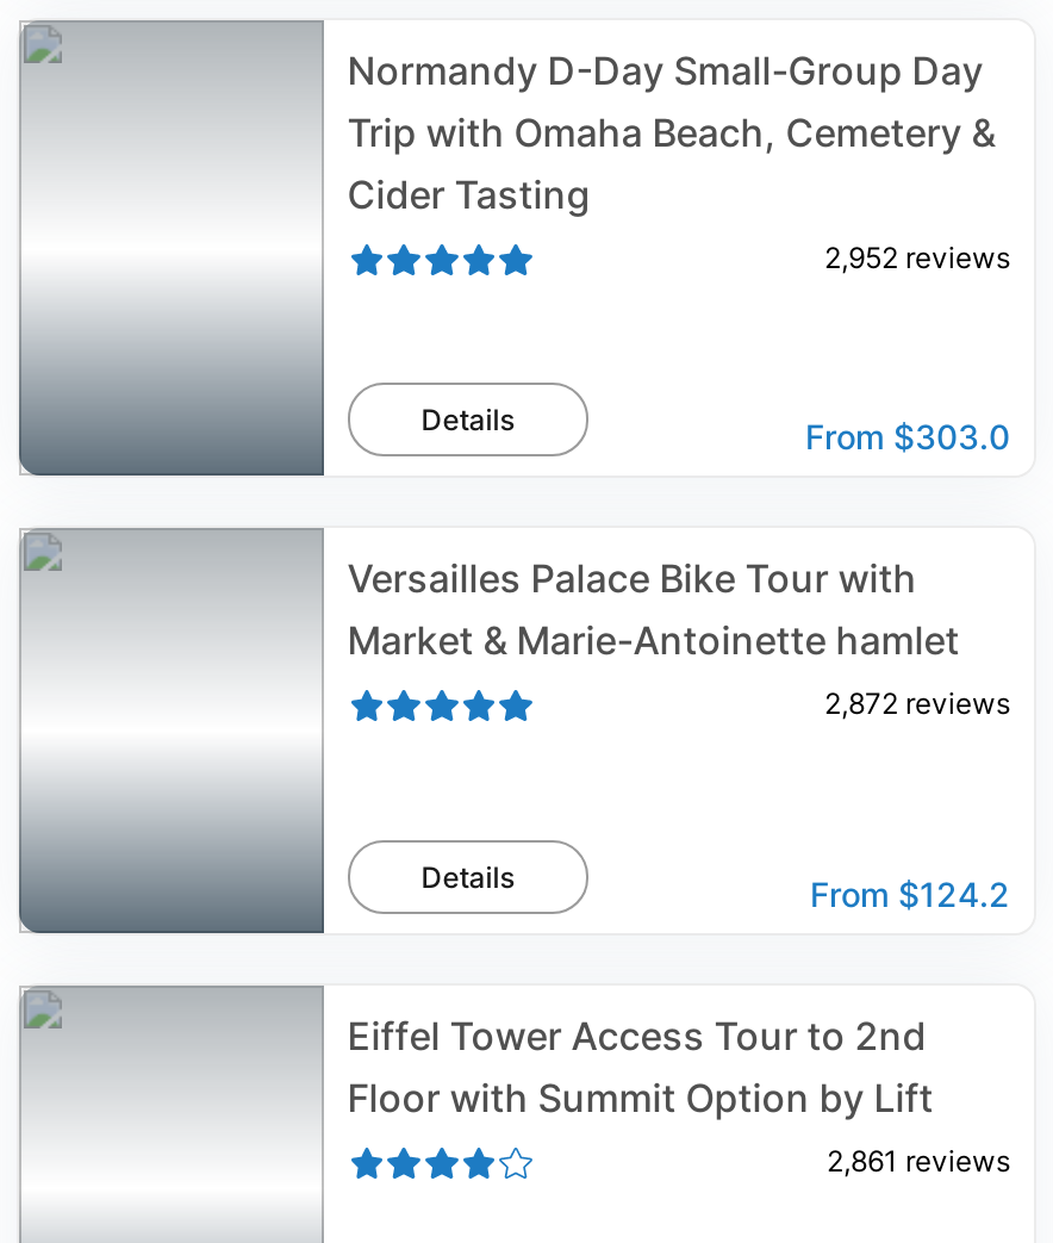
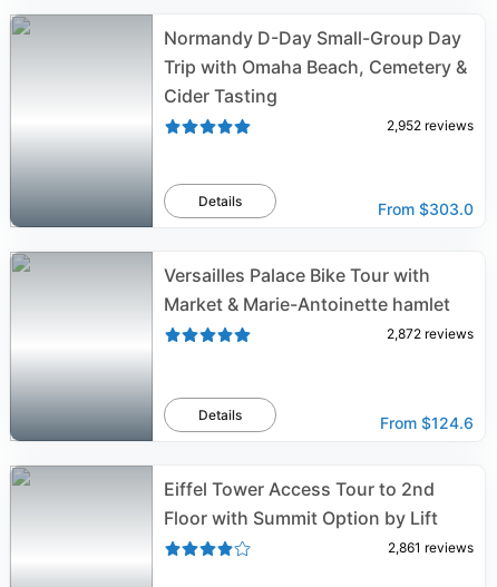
[810,874,1010,914] From $124.2 -> [380,413,474,432] From $124.6

